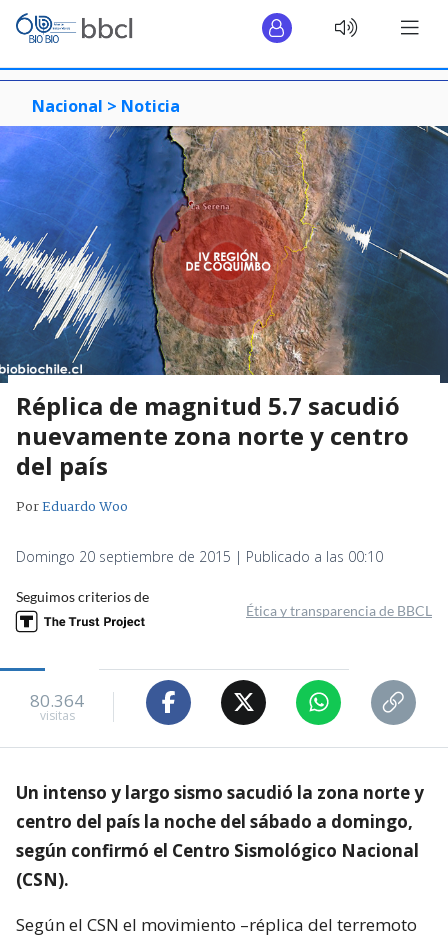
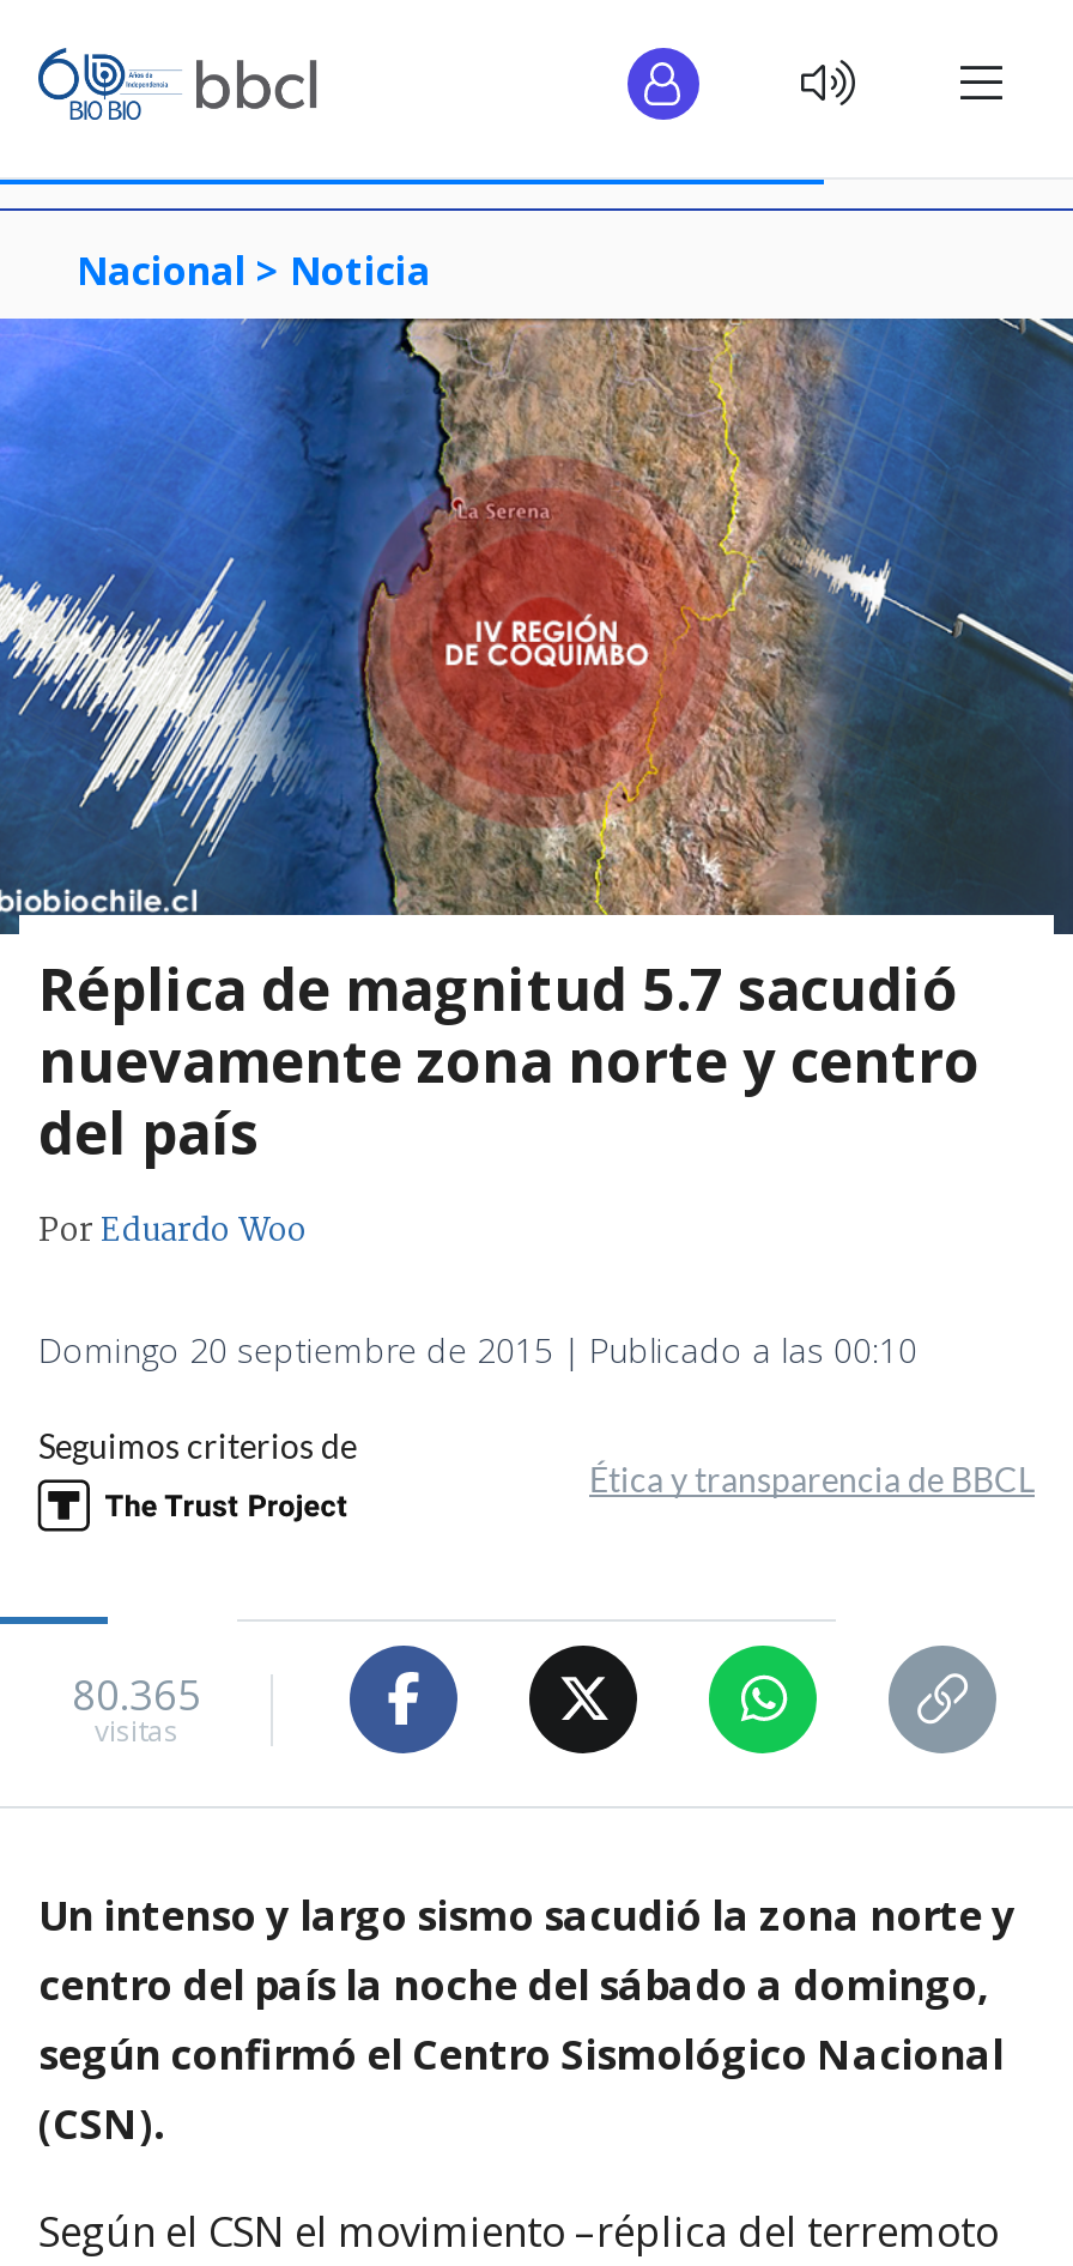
[30,689,84,712] 80.364 -> [72,1668,201,1723] 80.365

